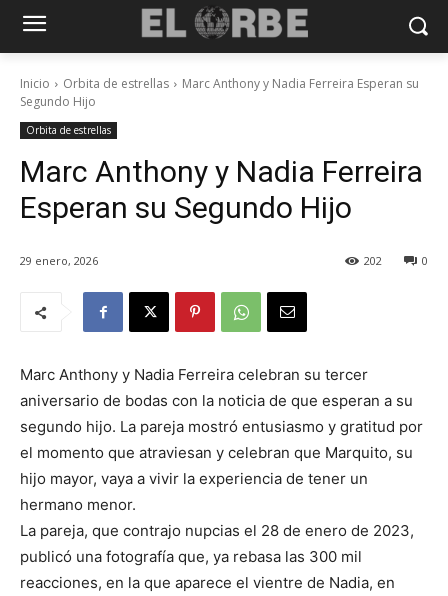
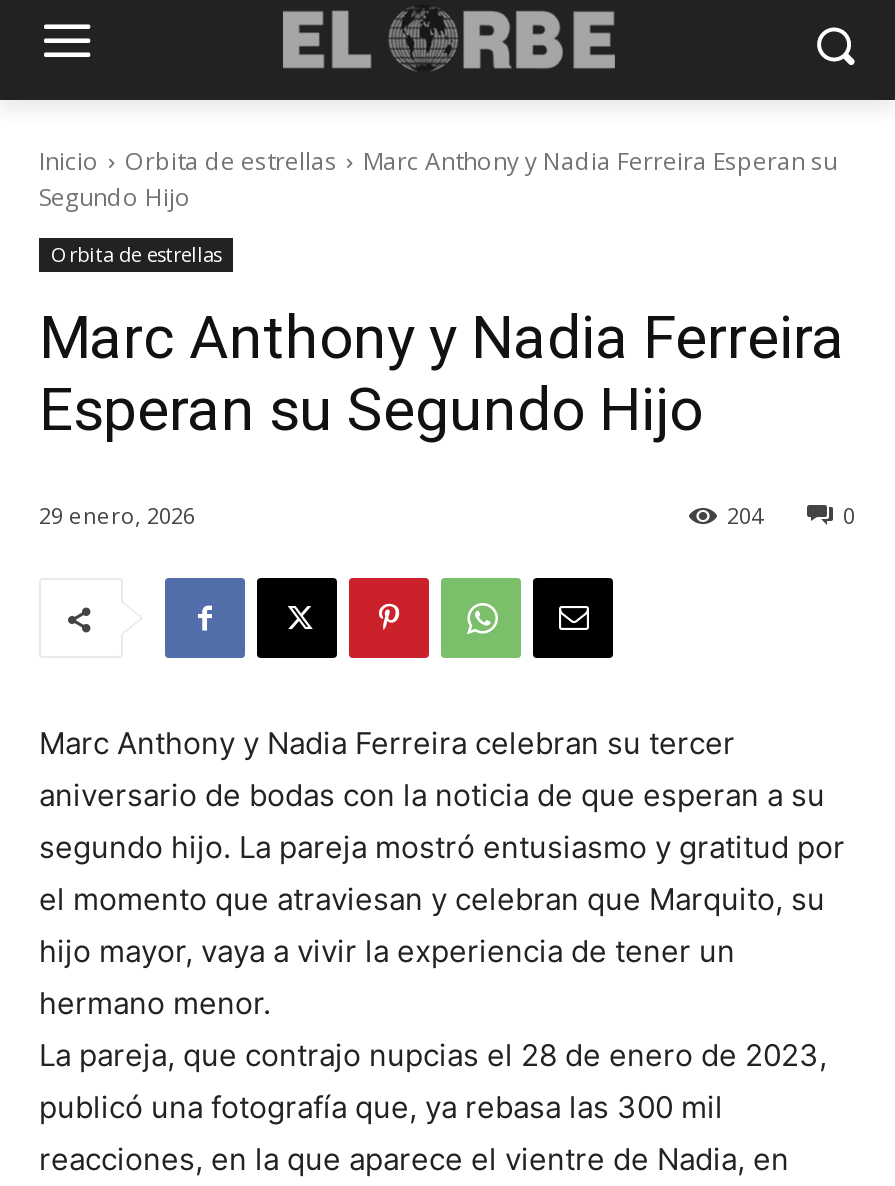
[364,253,382,268] 202 -> [727,500,763,530] 204

